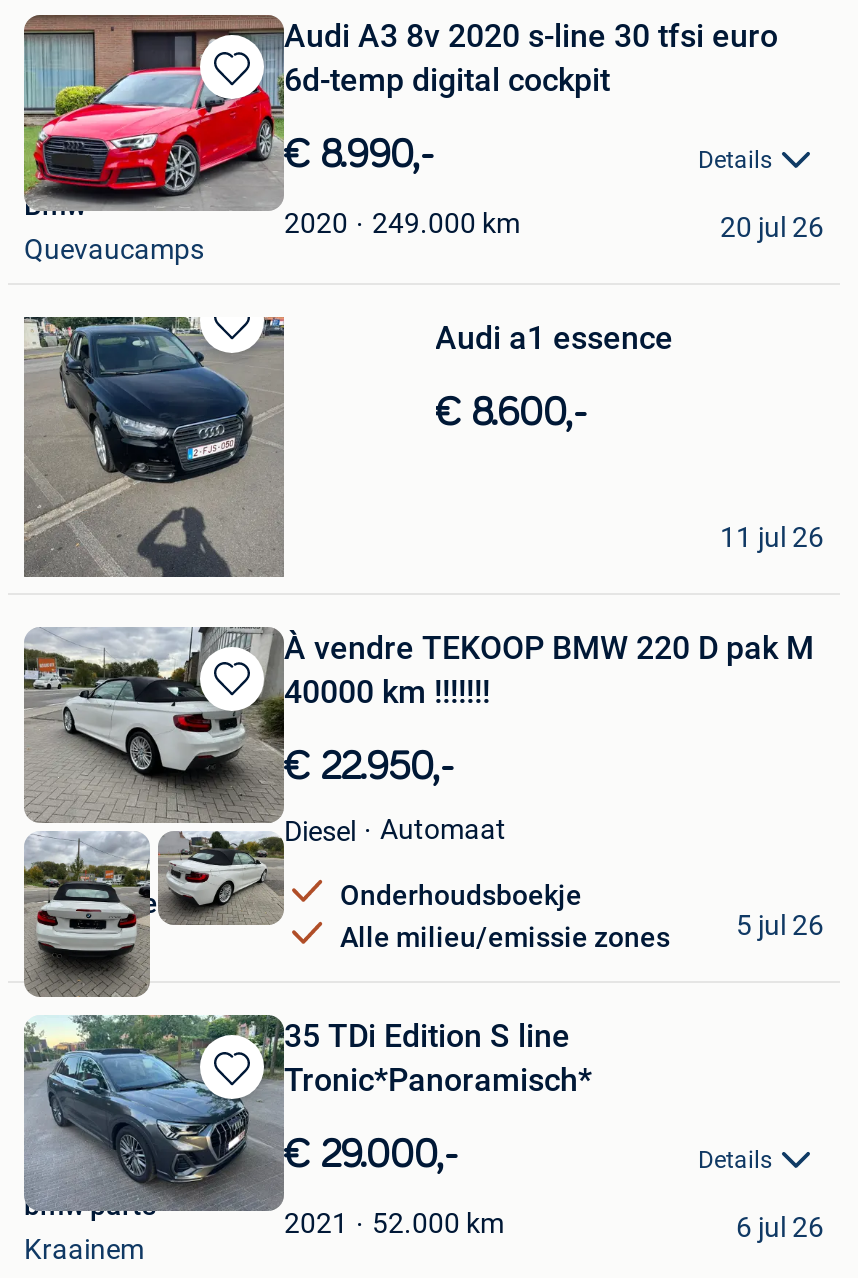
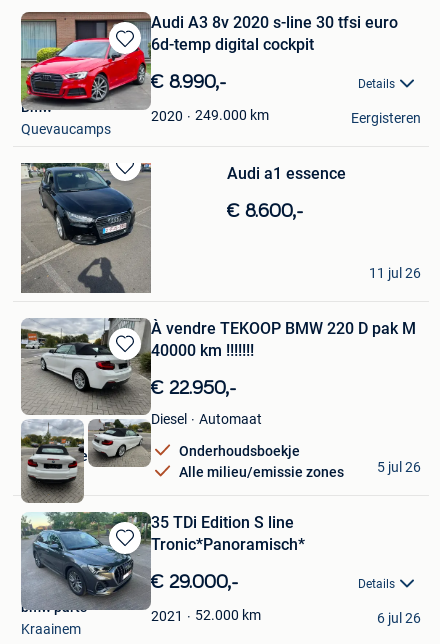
[720,210,824,242] 20 jul 26 -> [351,110,421,126] Eergisteren

